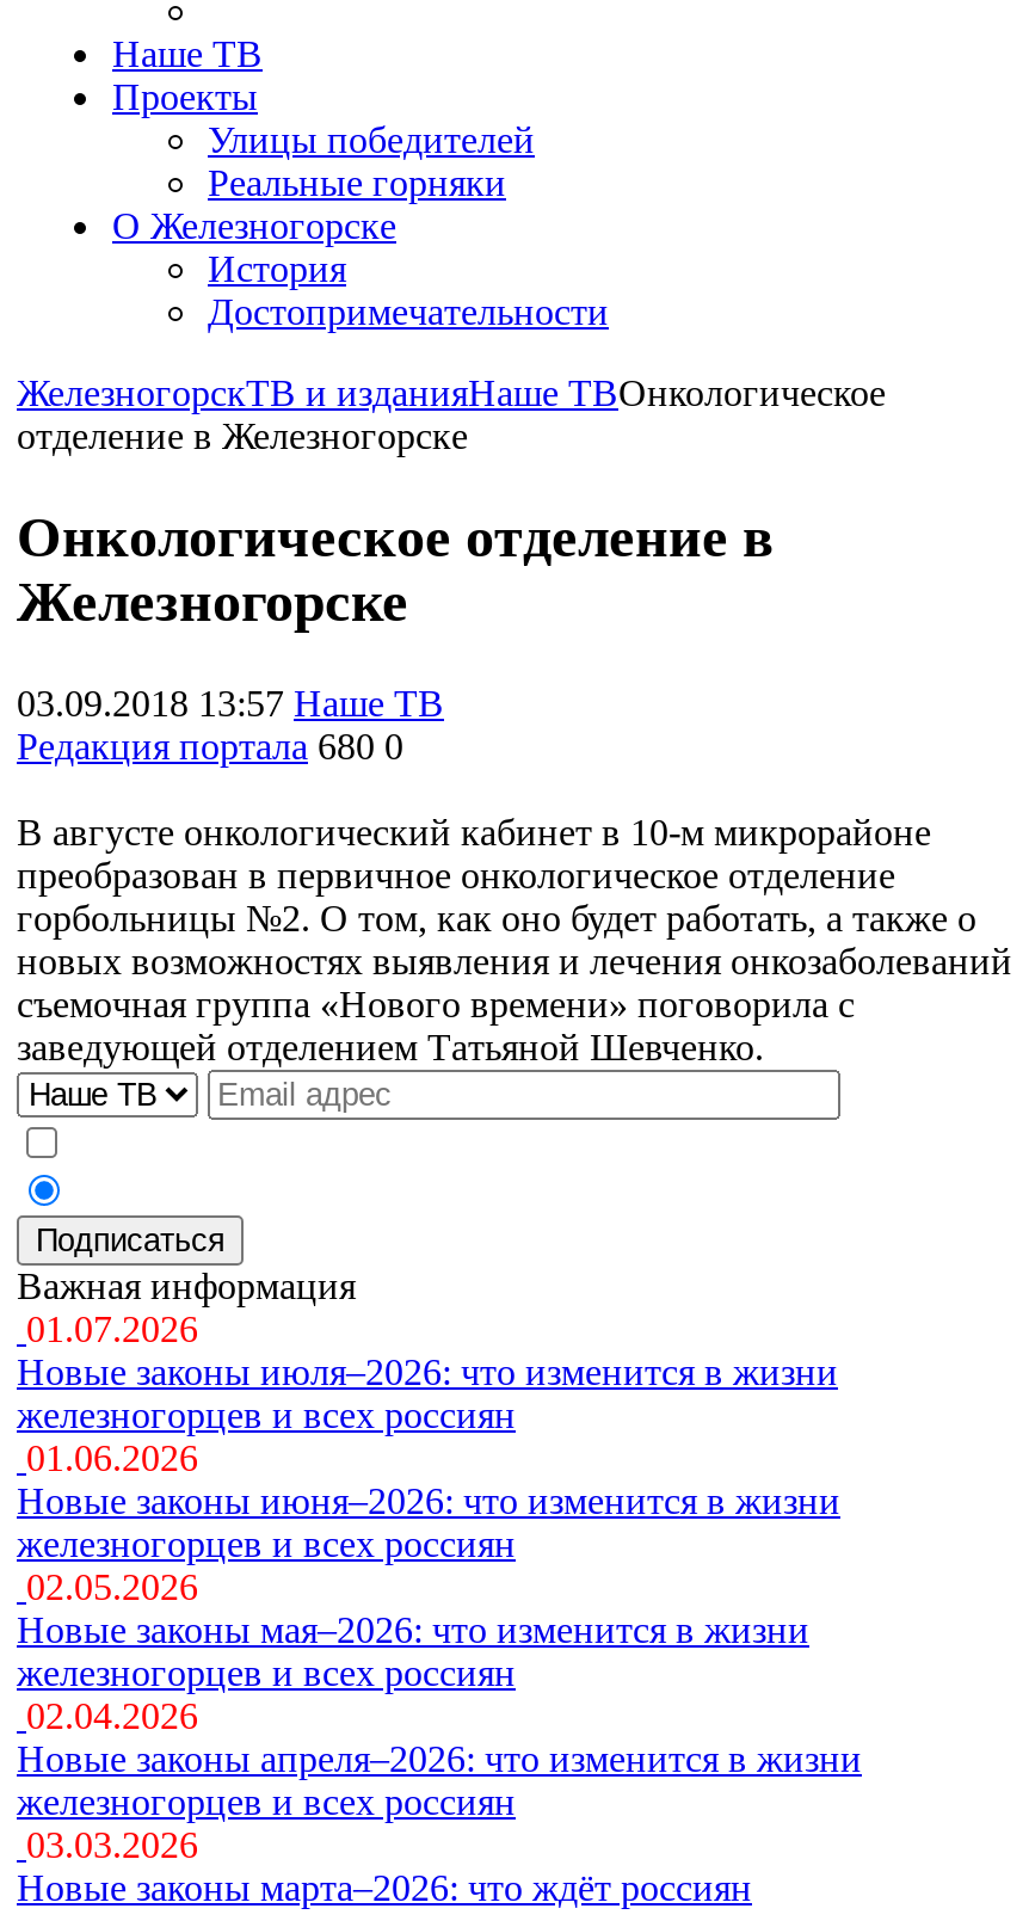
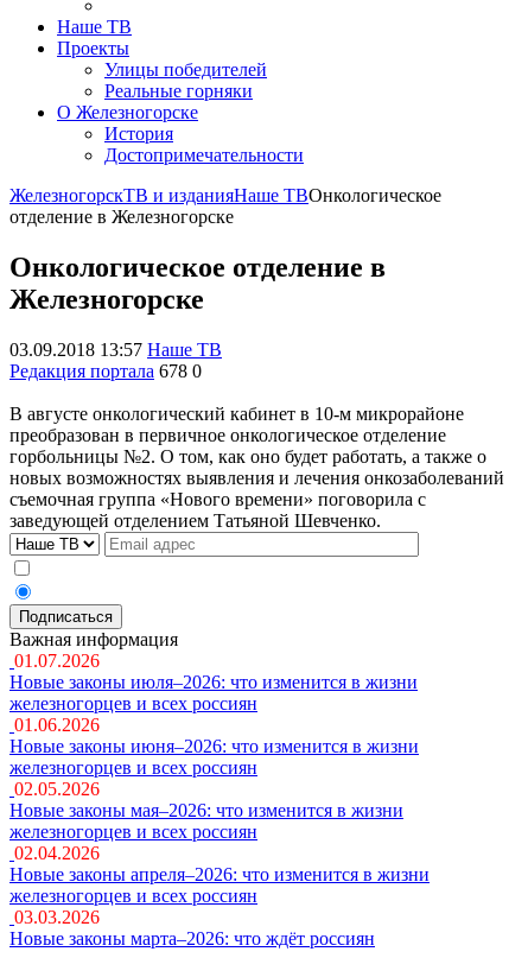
[17,725,403,766] Редакция портала 680 0 -> [9,361,202,381] Редакция портала 678 0

